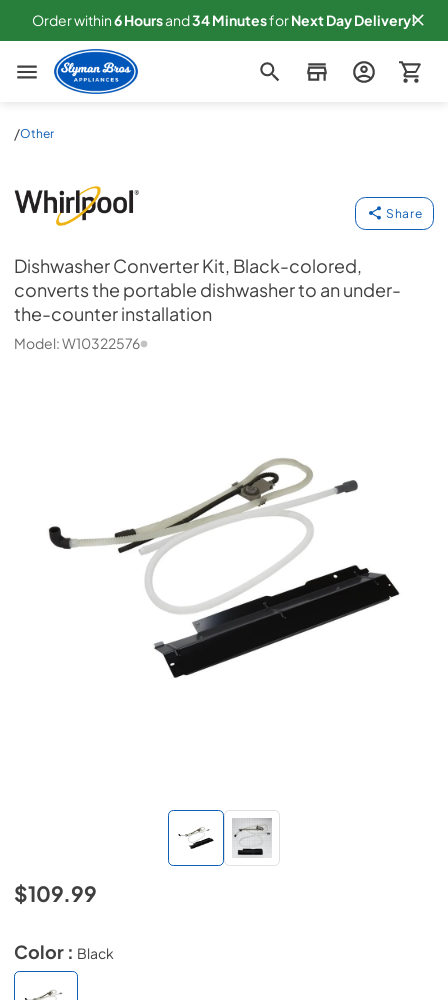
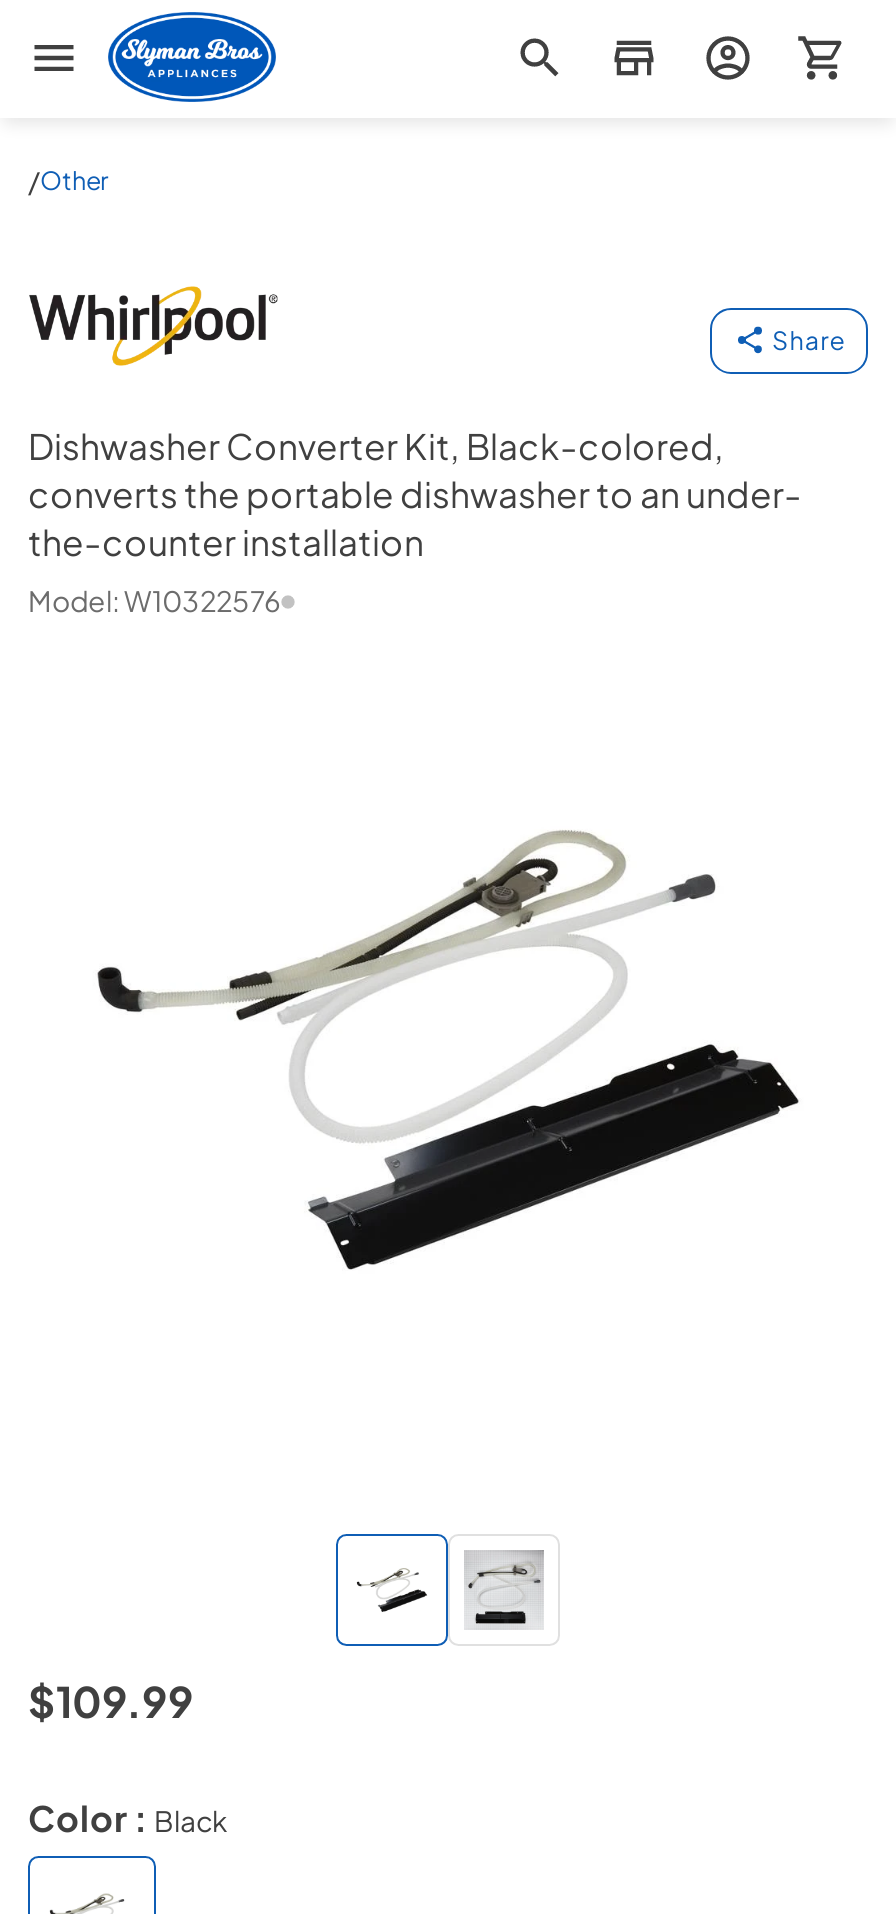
[32,10,416,28] Order within 6Hoursand 34Minutes for Next Day Delivery! -> none

